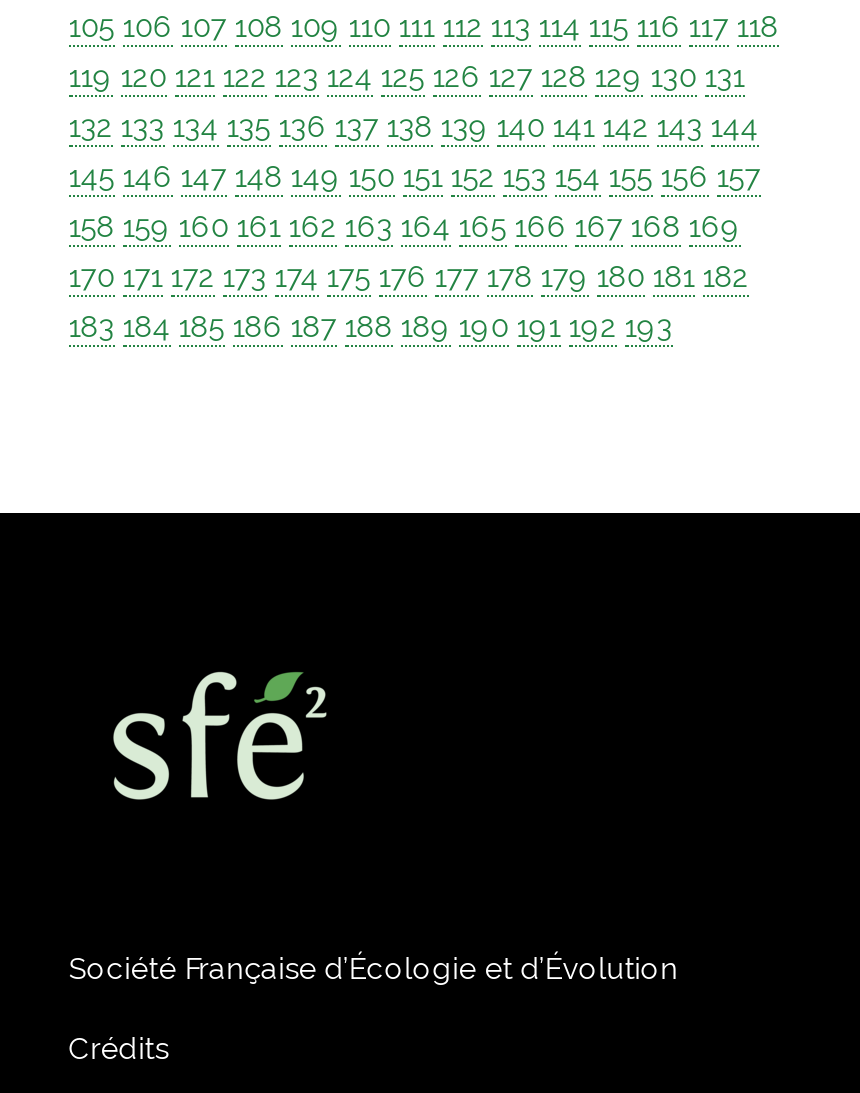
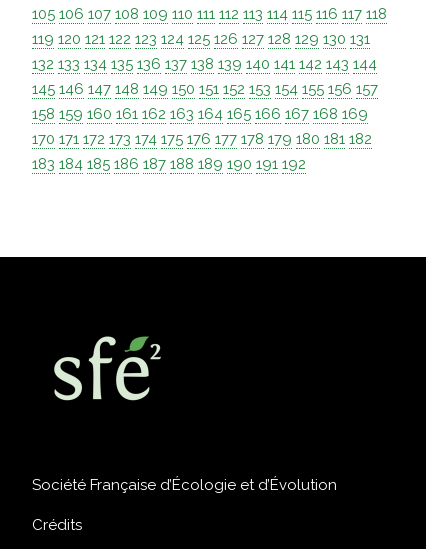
[69,309,673,345] 183 184 185 186 187 188 189 190 191 192 193 -> [32,155,306,173] 183 184 185 186 187 188 189 190 191 192

